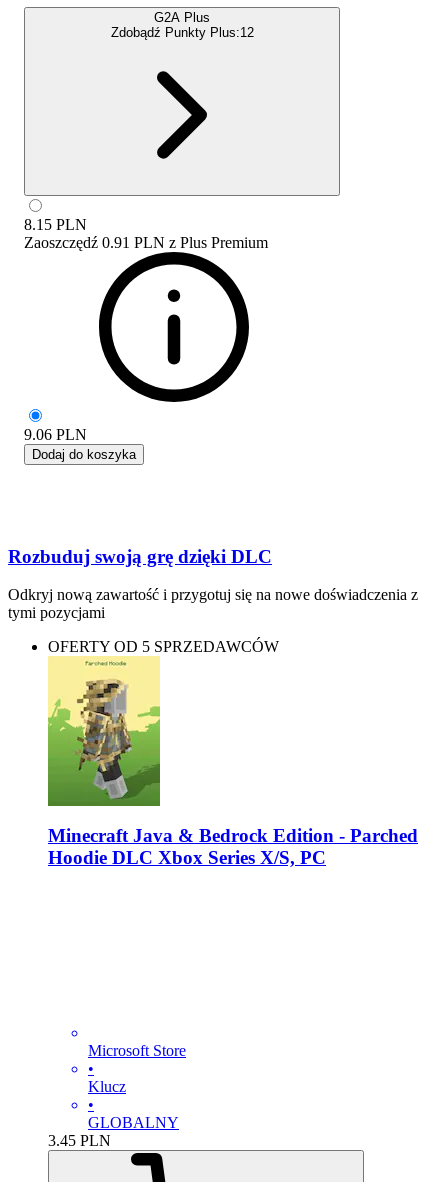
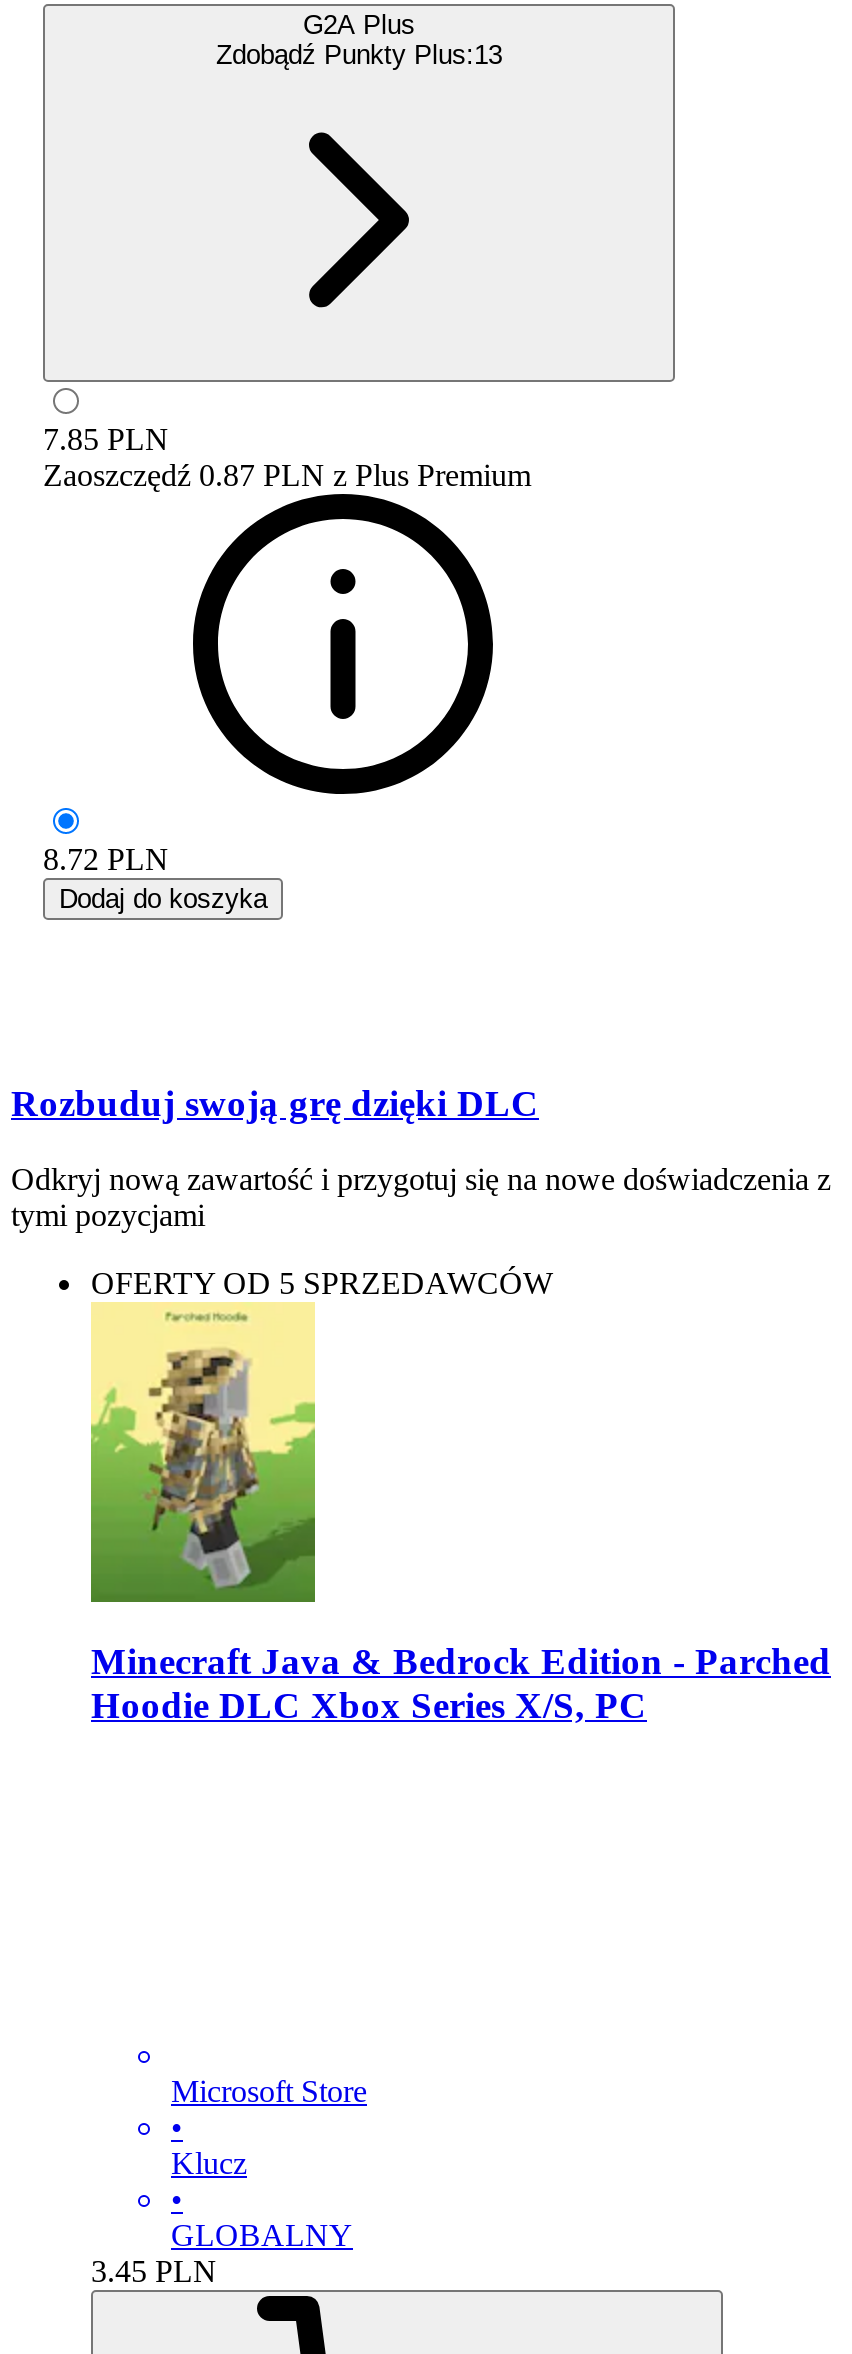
[110,25,253,40] Zdobądź Punkty Plus:12 -> [216,40,502,70] Zdobądź Punkty Plus:13
[24,216,87,233] 8.15 PLN -> [43,422,169,456] 7.85 PLN
[24,234,268,251] Zaoszczędź 0.91 PLN z Plus Premium -> [43,458,531,492] Zaoszczędź 0.87 PLN z Plus Premium
[24,426,87,443] 9.06 PLN -> [43,842,169,876] 8.72 PLN

